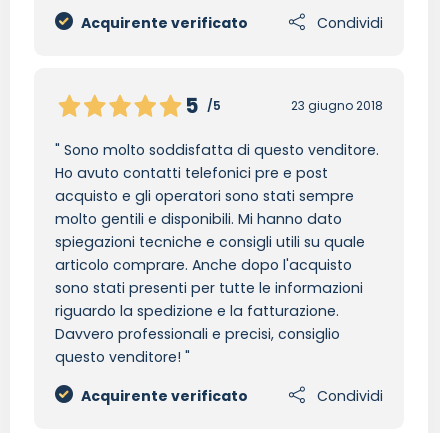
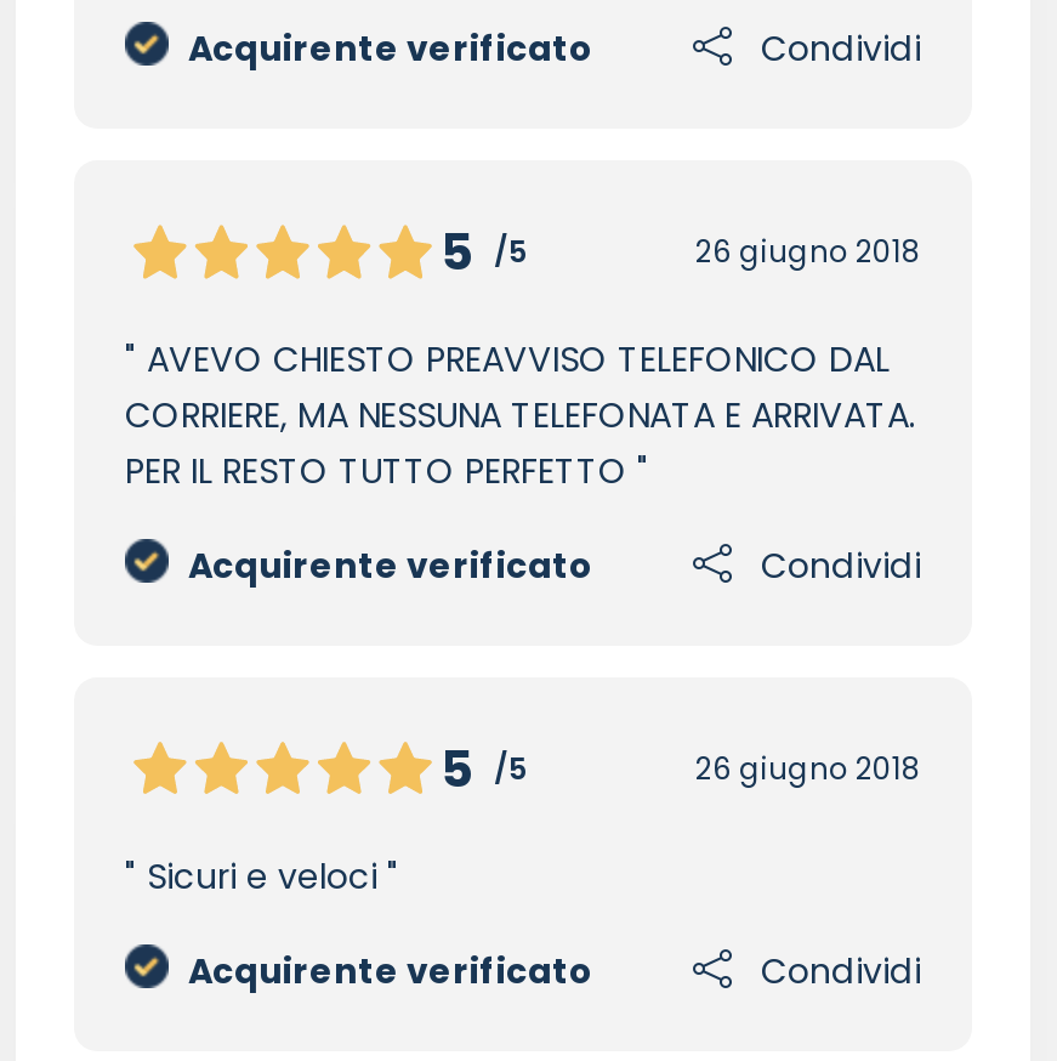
[55,97,383,367] 23 giugno 2018 | Sono molto soddisfatta di questo venditore. | Ho avuto contatti telefonici pre e post | acquisto e gli operatori sono stati sempre | molto gentili e disponibili. Mi hanno dato | spiegazioni tecniche e consigli utili su quale | articolo comprare. Anche dopo l'acquisto | sono stati presenti per tutte le informazioni | riguardo la spedizione e la fatturazione. | Davvero professionali e precisi, consiglio | questo venditore! -> [125,232,921,901] 26 giugno 2018 | AVEVO CHIESTO PREAVVISO TELEFONICO DAL | CORRIERE, MA NESSUNA TELEFONATA E ARRIVATA. | PER IL RESTO TUTTO PERFETTO | Acquirente verificato | Condividi | 5 /5 | 26 giugno 2018 | Sicuri e veloci

